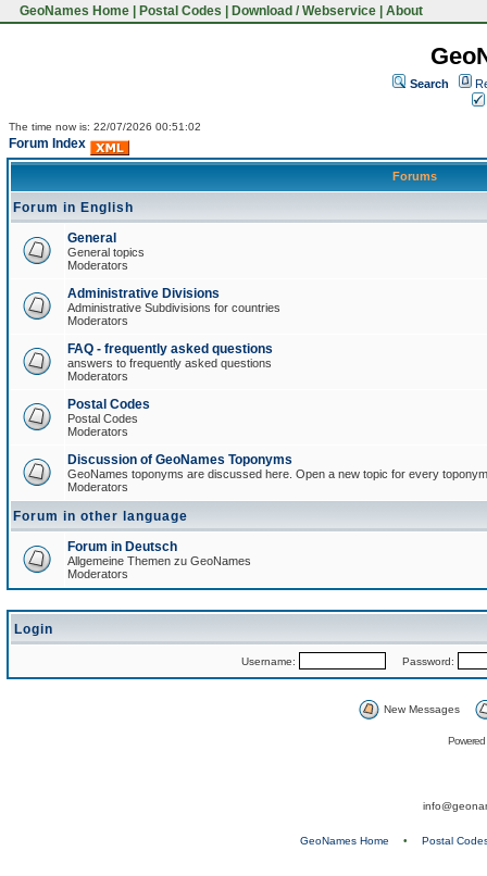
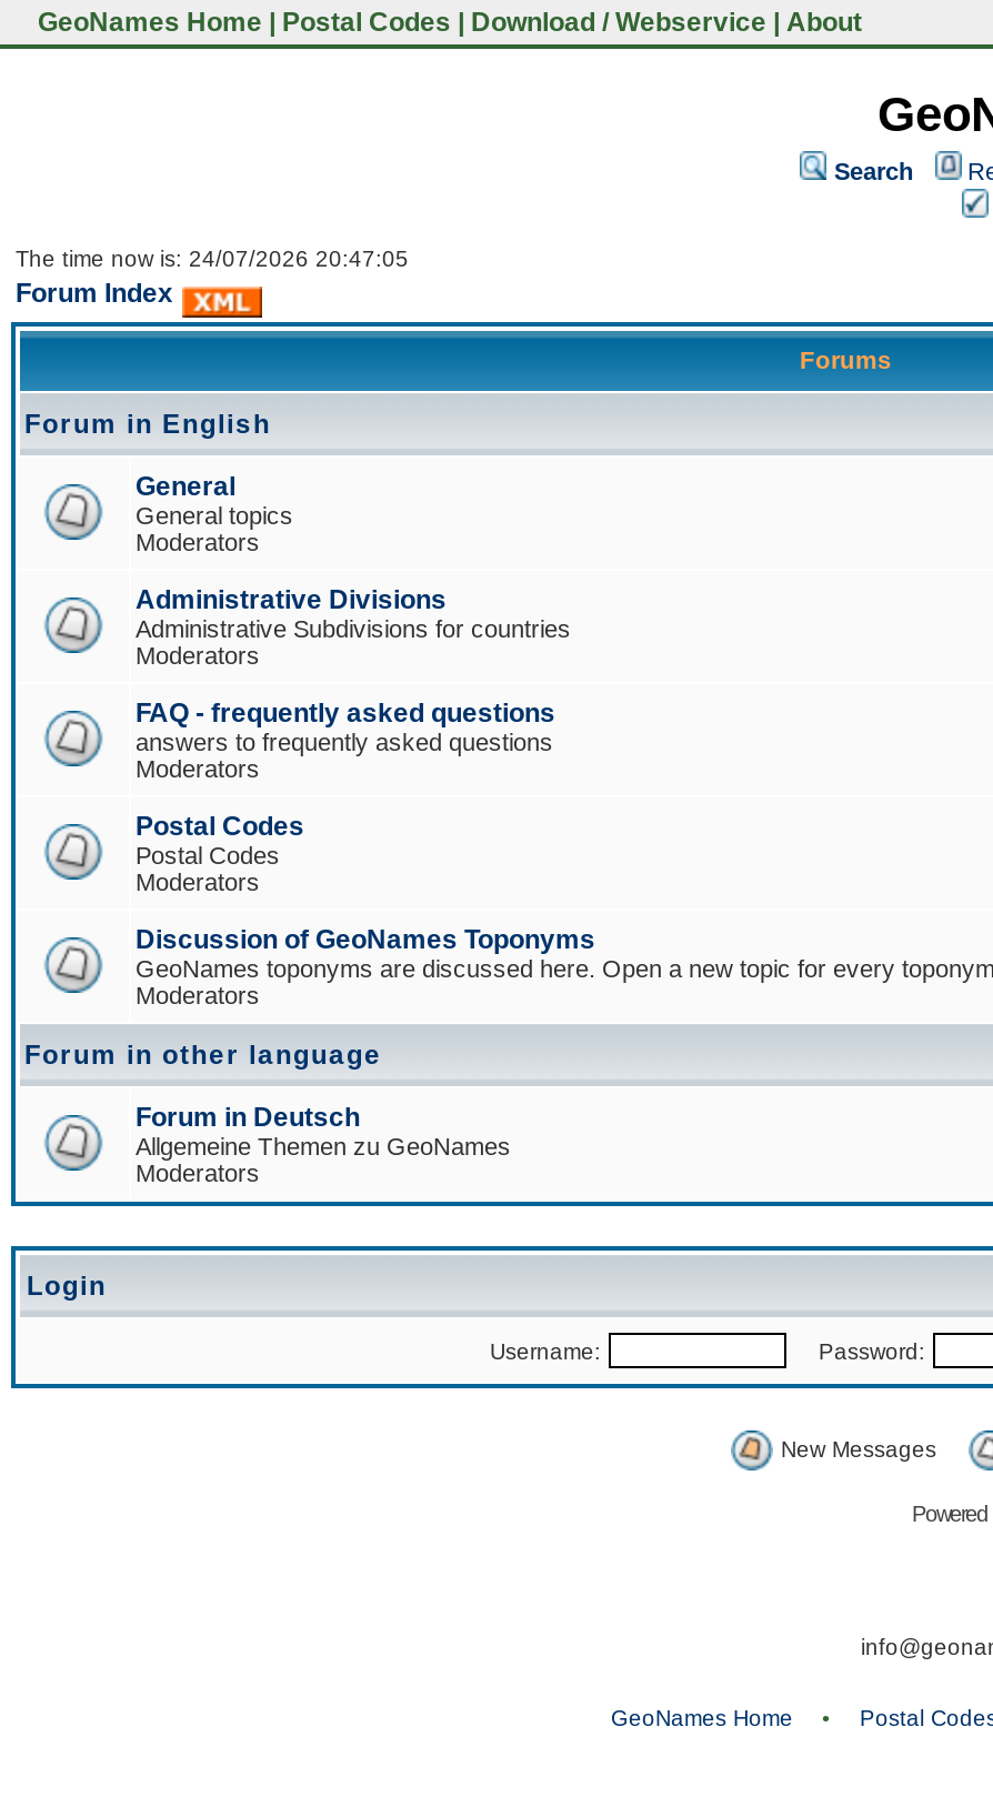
[9,121,201,133] The time now is: 22/07/2026 00:51:02 -> [16,247,409,271] The time now is: 24/07/2026 20:47:05

